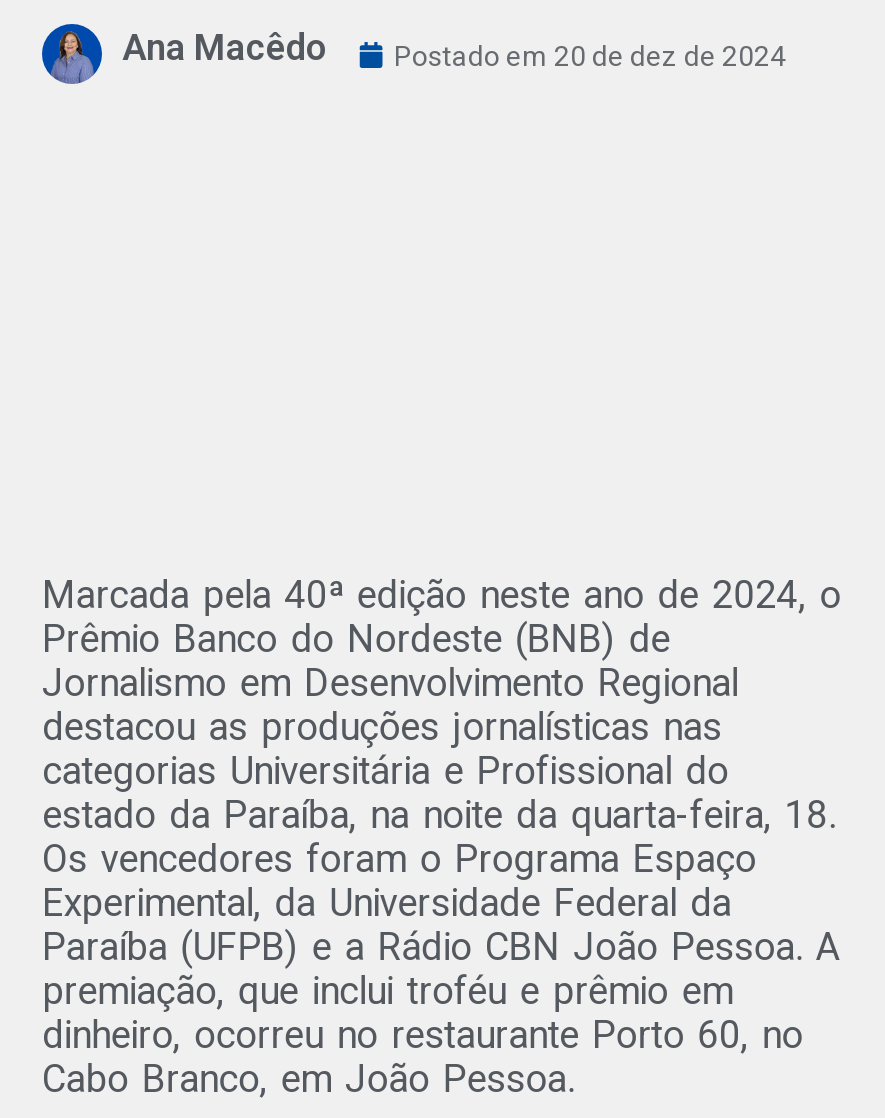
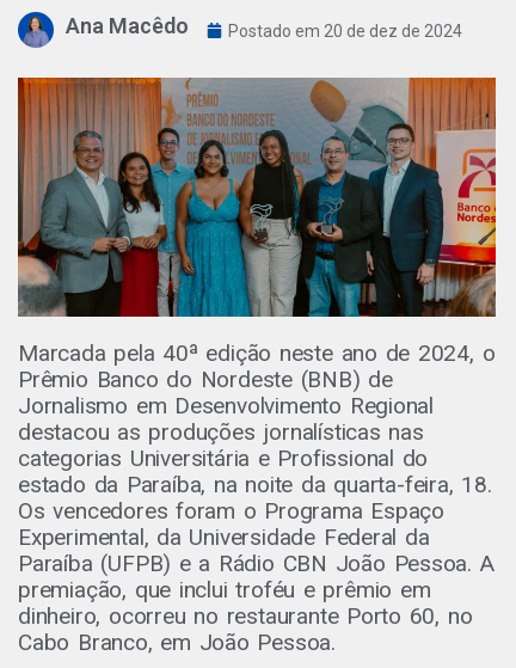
none -> [17,76,497,318] [image]

